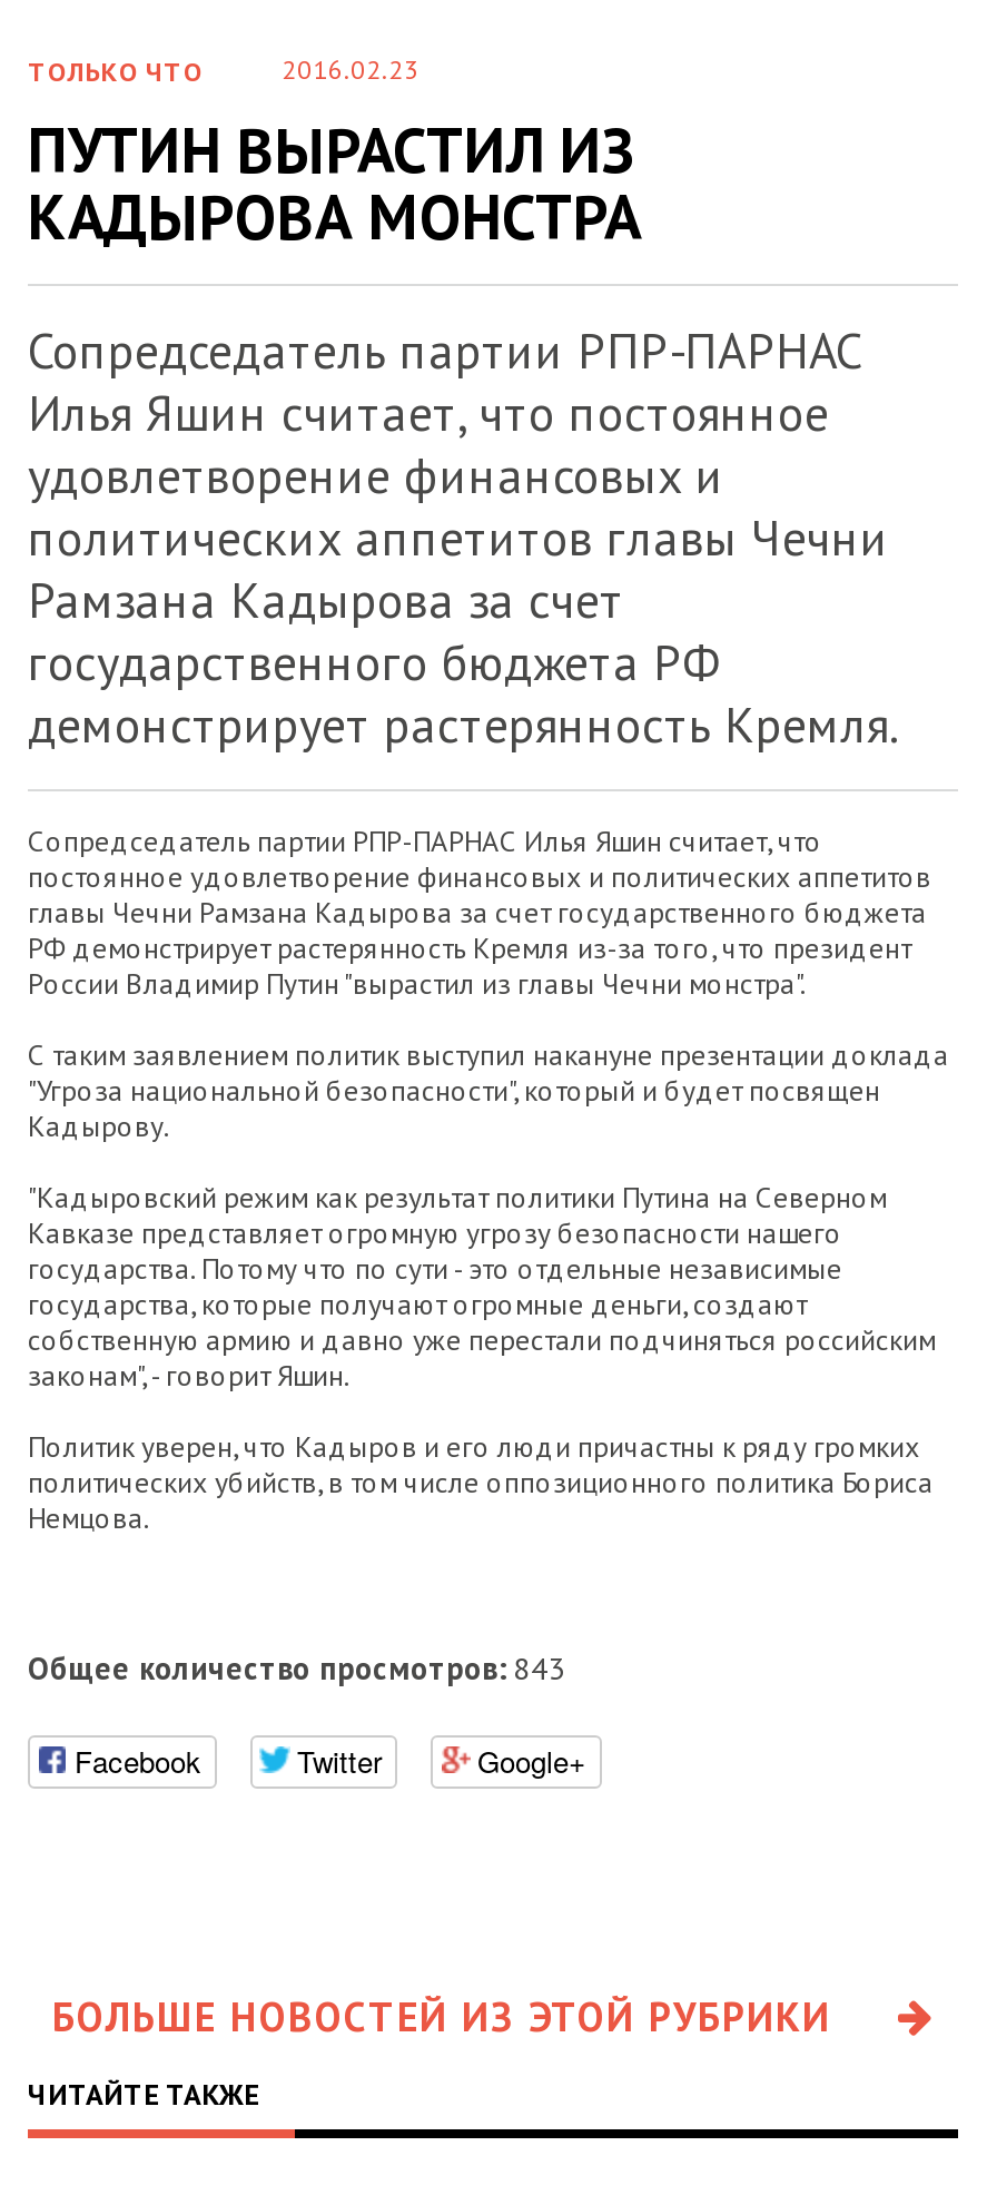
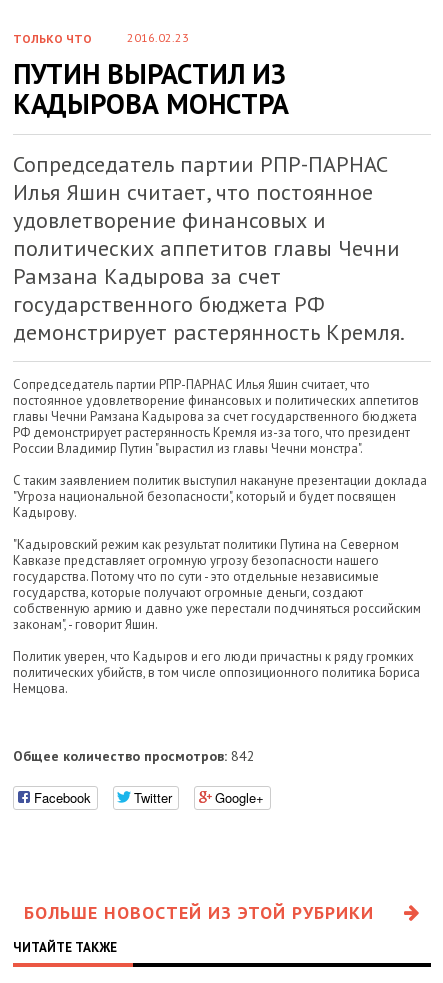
[28,1648,566,1689] Общее количество просмотров: 843 -> [13,747,255,765] Общее количество просмотров: 842

